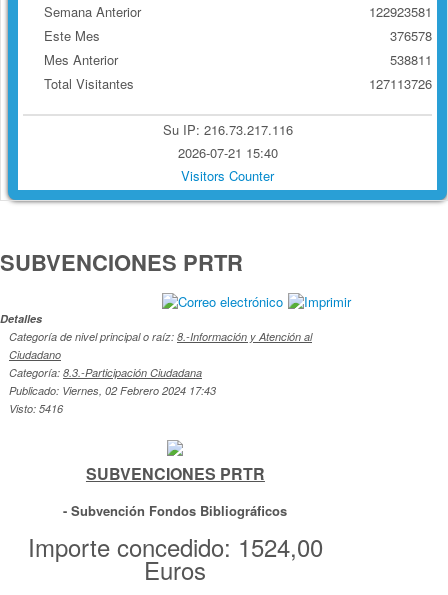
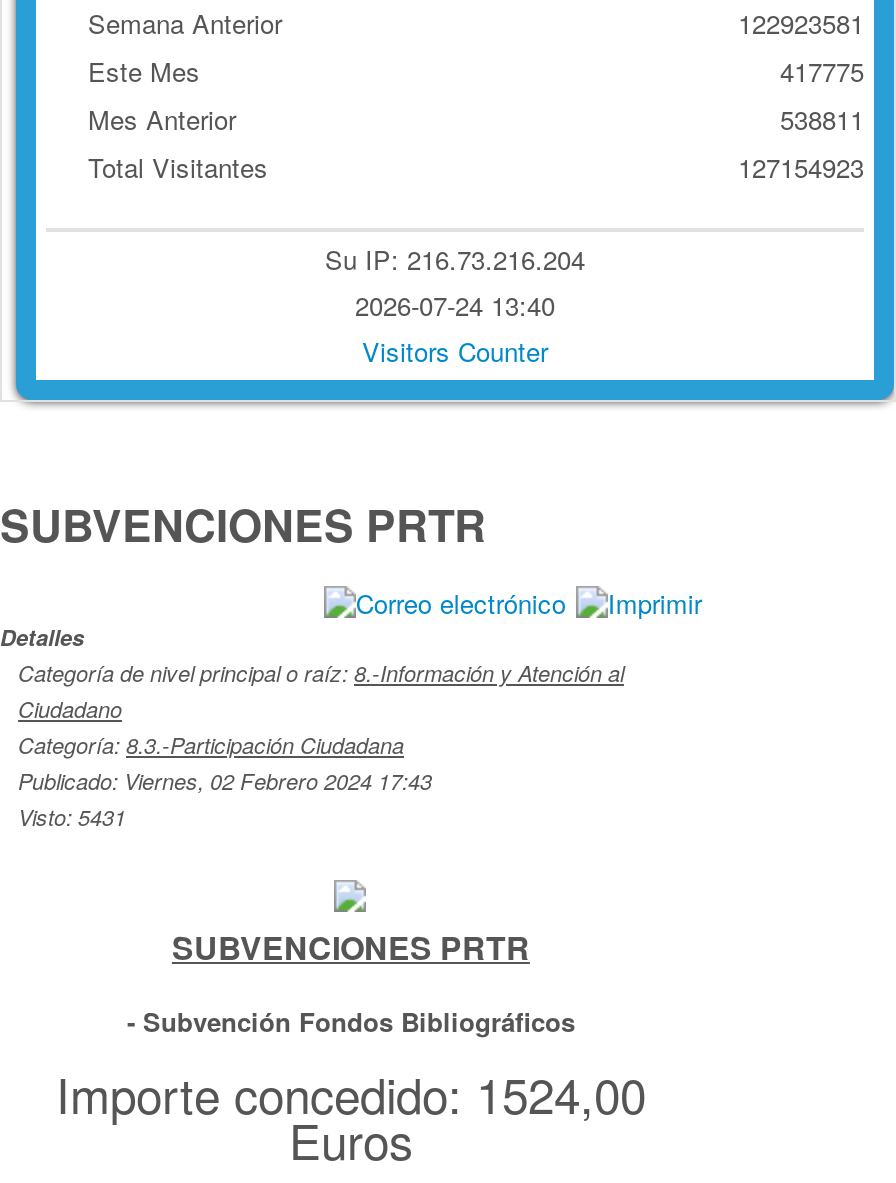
[390,26,432,45] 376578 -> [780,52,864,90] 417775
[369,74,432,93] 127113726 -> [738,148,864,186] 127154923
[162,120,292,139] Su IP: 216.73.217.116 -> [325,240,585,278] Su IP: 216.73.216.204
[177,143,277,162] 2026-07-21 15:40 -> [355,286,555,324] 2026-07-24 13:40
[9,401,63,416] Visto: 5416 -> [18,802,126,832] Visto: 5431

